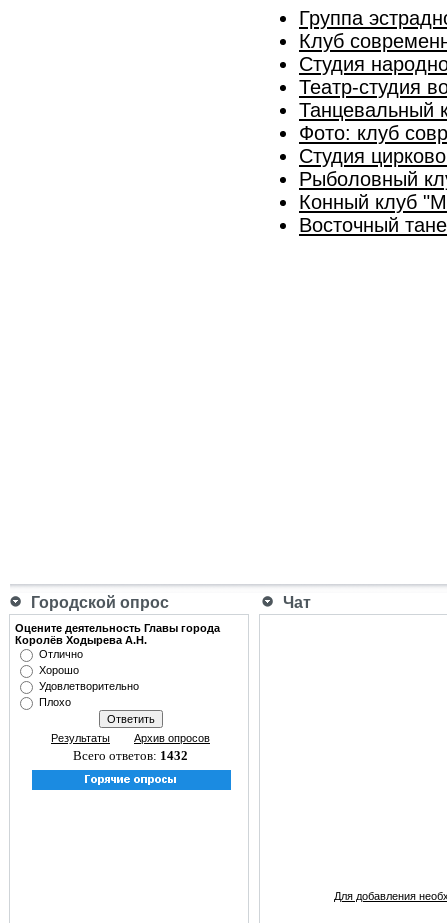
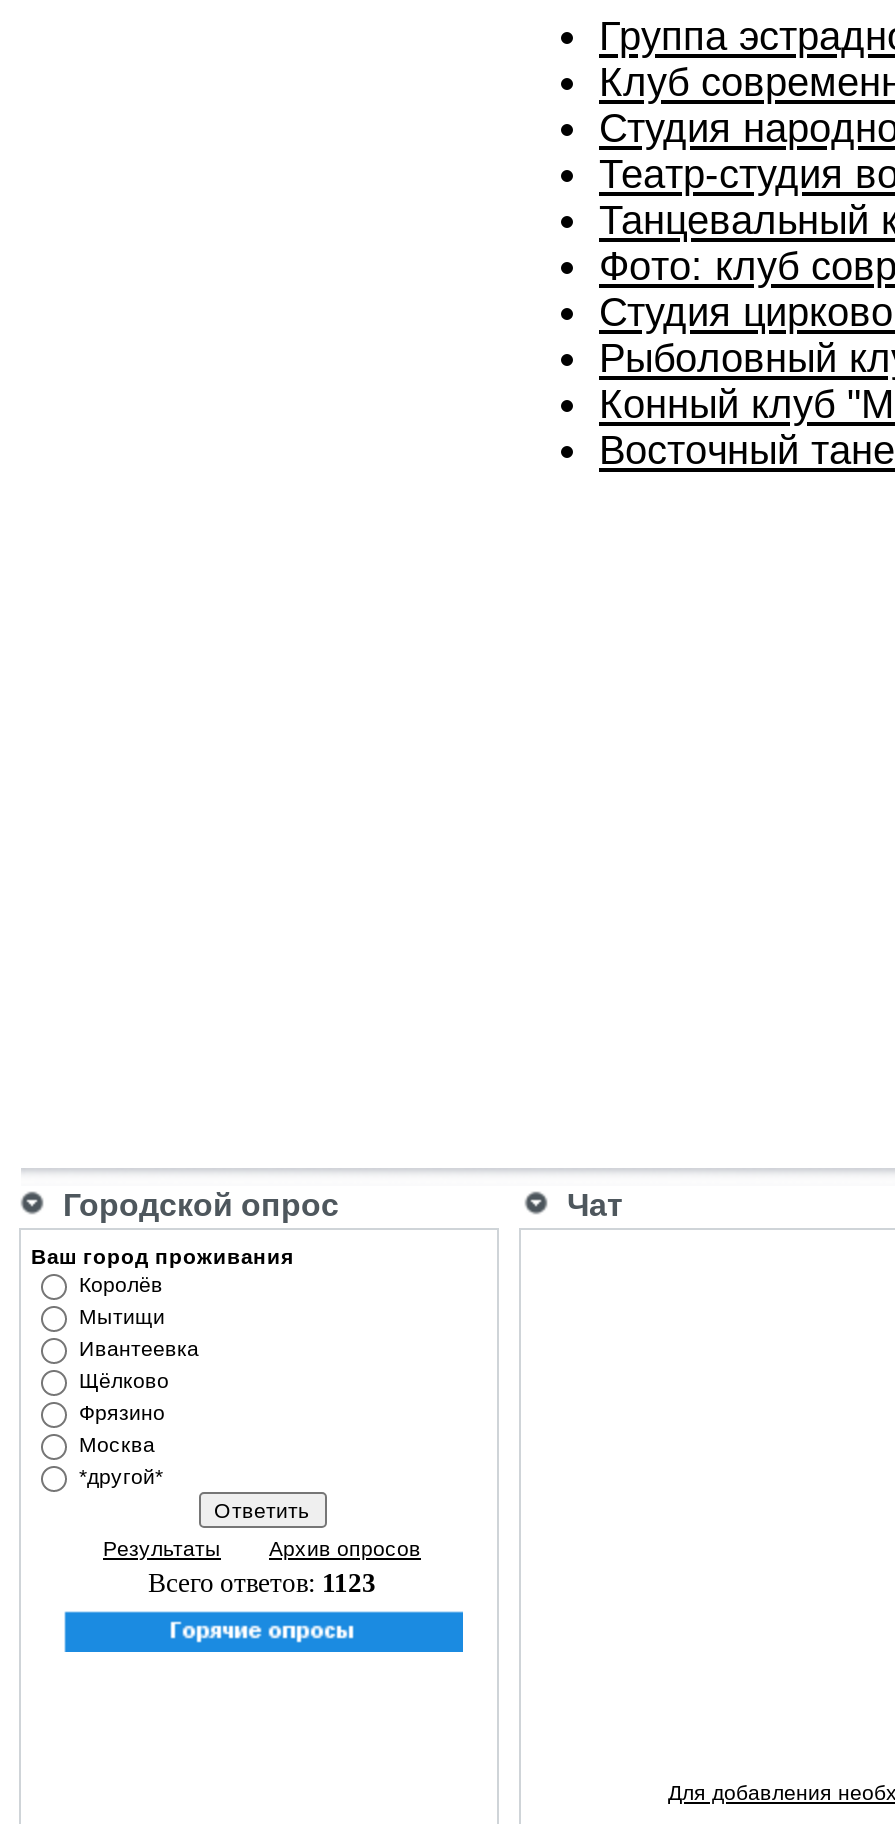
[15,622,220,708] Оцените деятельность Главы города | Королёв Ходырева А.Н. | Отлично | Хорошо | Удовлетворительно | Плохо -> [31,1244,293,1488] Ваш город проживания | Королёв | Мытищи | Ивантеевка | Щёлково | Фрязино | Москва | *другой*
moved [51,732,210,744] -> [103,1536,421,1560]: Результаты | Архив опросов
[73,748,188,763] Всего ответов: 1432 -> [148,1568,376,1598] Всего ответов: 1123

